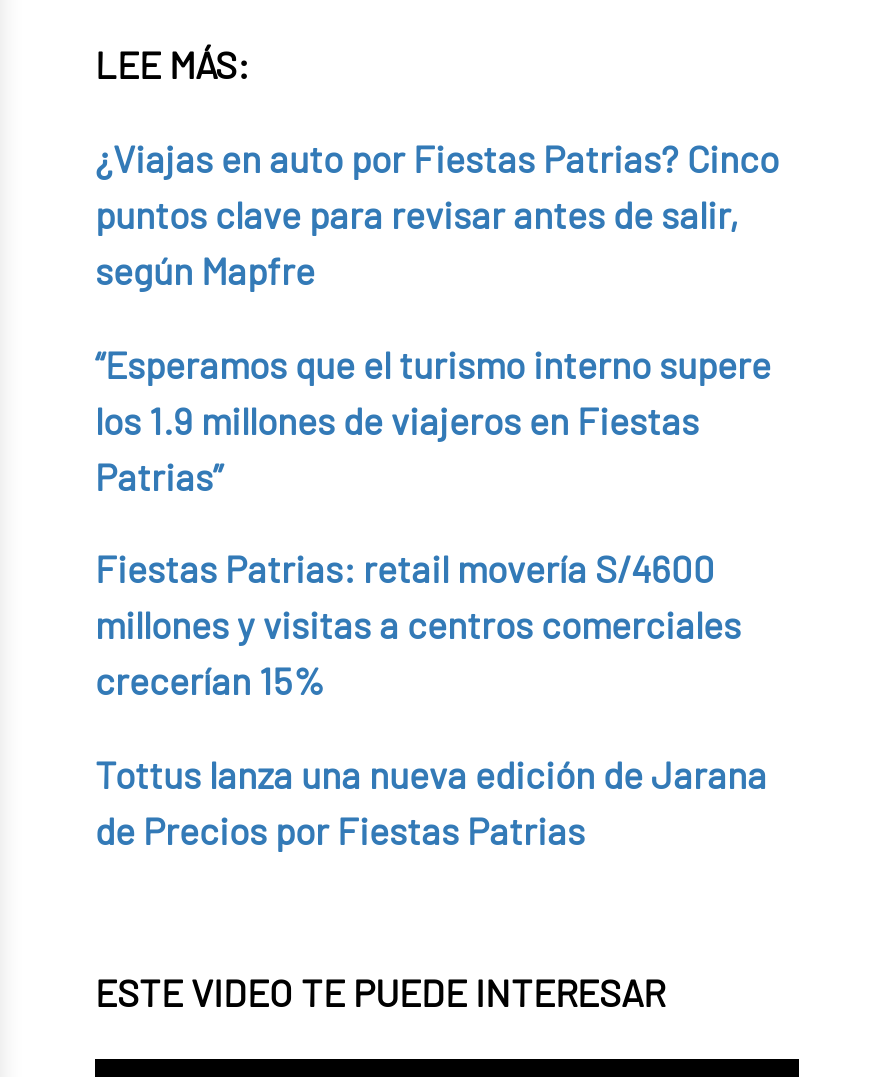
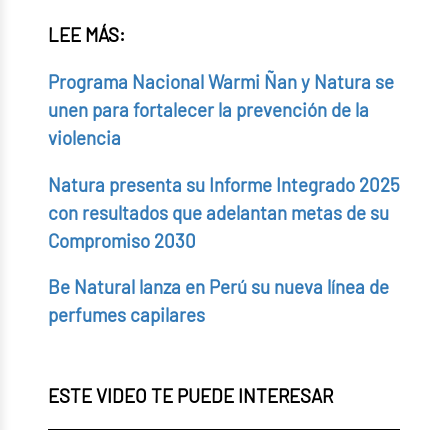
[95,135,779,853] ¿Viajas en auto por Fiestas Patrias? Cinco | puntos clave para revisar antes de salir, | según Mapfre | “Esperamos que el turismo interno supere | los 1.9 millones de viajeros en Fiestas | Patrias” | Fiestas Patrias: retail movería S/4600 | millones y visitas a centros comerciales | crecerían 15% | Tottus lanza una nueva edición de Jarana | de Precios por Fiestas Patrias -> [48,70,400,326] Programa Nacional Warmi Ñan y Natura se | unen para fortalecer la prevención de la | violencia | Natura presenta su Informe Integrado 2025 | con resultados que adelantan metas de su | Compromiso 2030 | Be Natural lanza en Perú su nueva línea de | perfumes capilares

